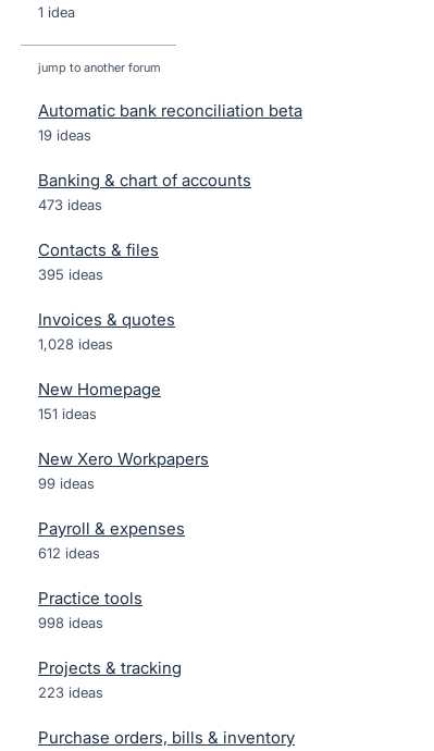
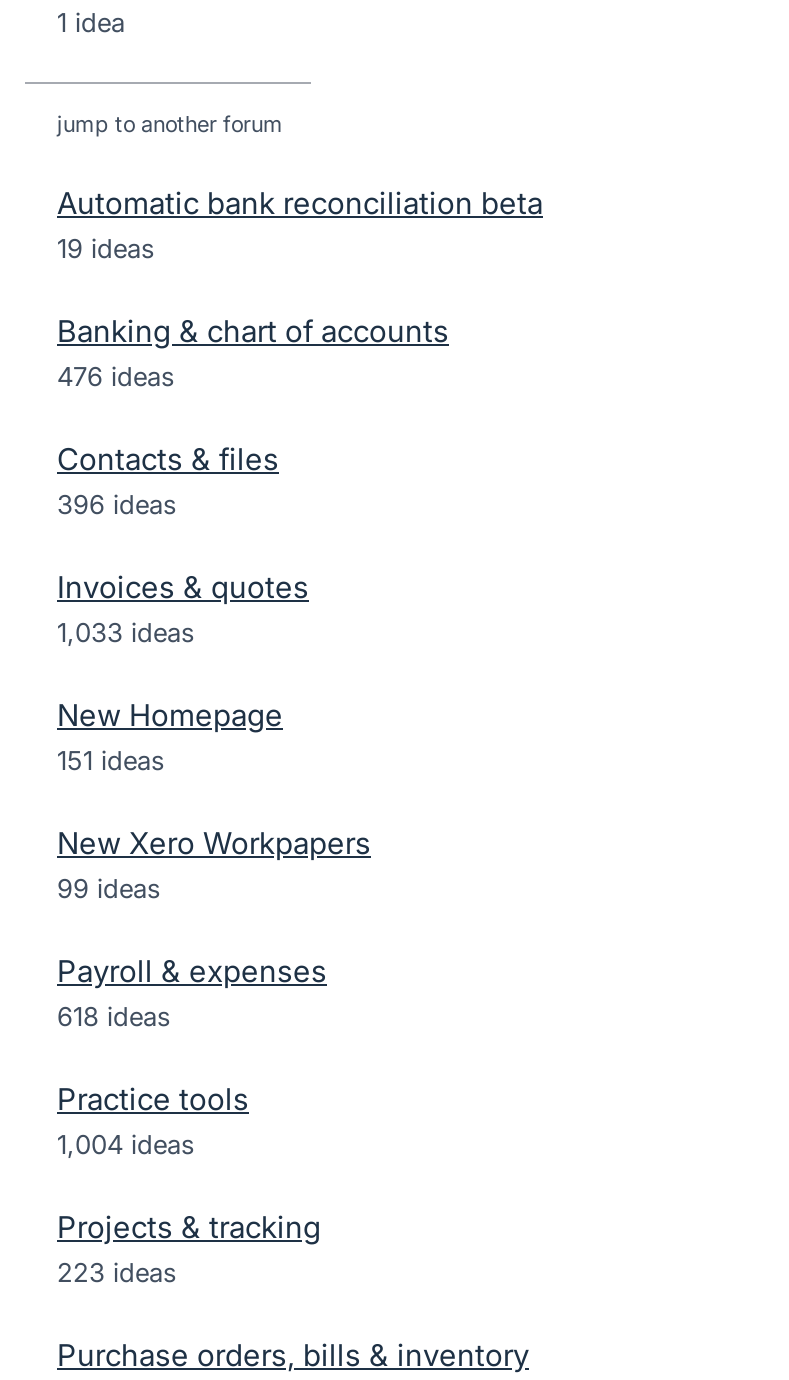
[38,196,102,213] 473 ideas -> [57,360,175,392] 476 ideas
[38,266,103,283] 395 ideas -> [57,488,177,520] 396 ideas
[38,335,113,353] 1,028 ideas -> [57,616,195,648] 1,033 ideas
[38,544,100,562] 612 ideas -> [57,1000,171,1032] 618 ideas
[38,614,103,631] 998 ideas -> [57,1128,195,1160] 1,004 ideas

